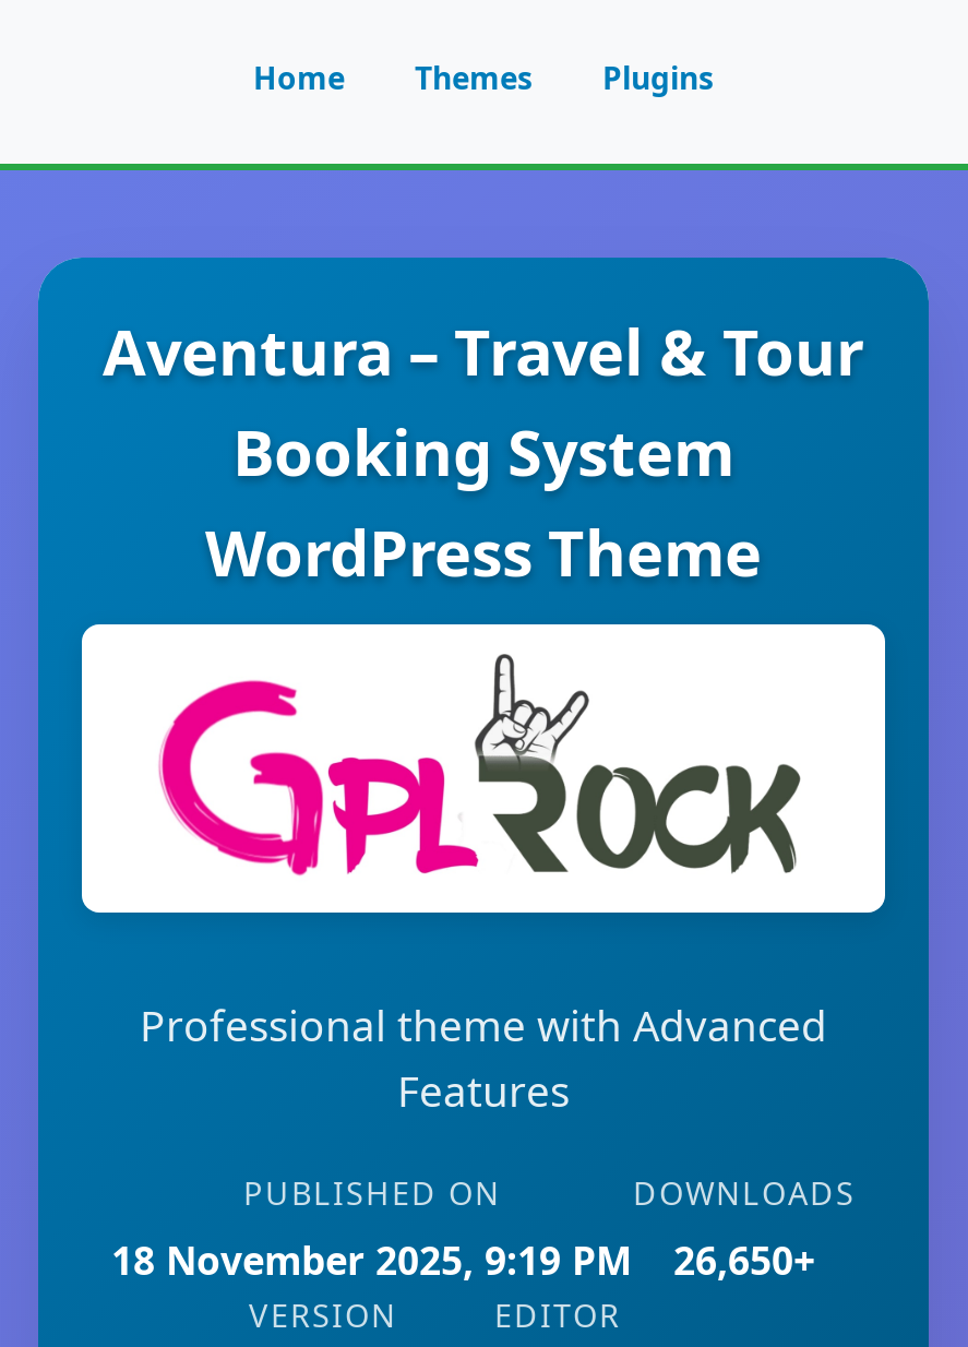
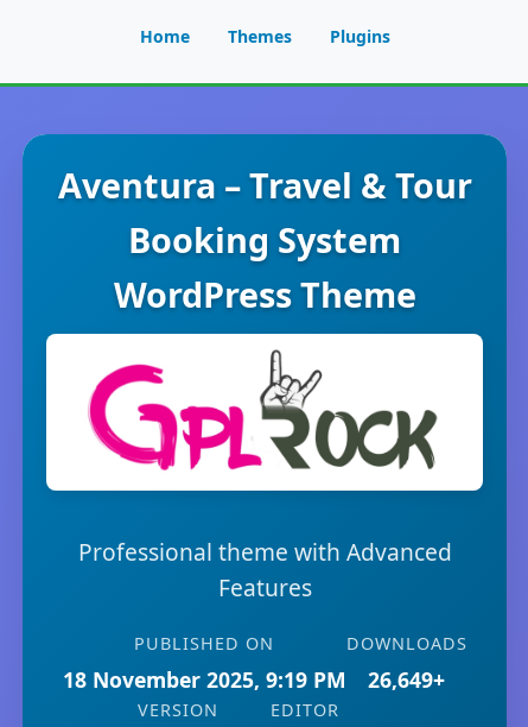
[111,1233,815,1286] 18 November 2025, 9:19 PM 26,650+ -> [62,665,445,694] 18 November 2025, 9:19 PM 26,649+

